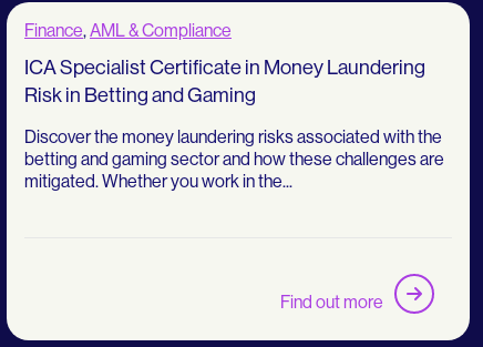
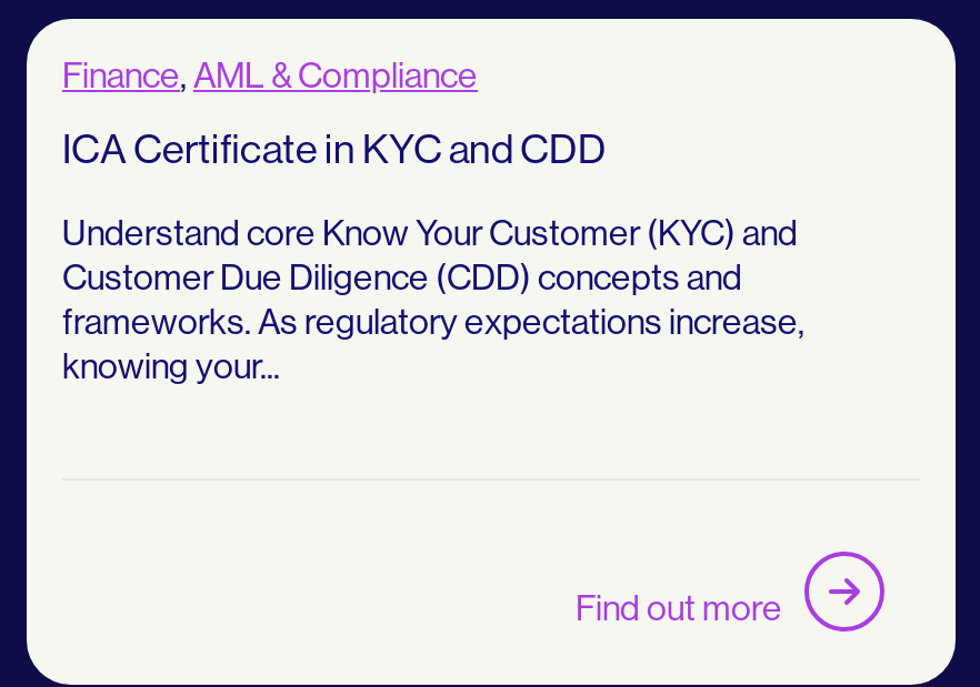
[24,55,425,106] ICA Specialist Certificate in Money Laundering | Risk in Betting and Gaming -> [62,125,607,172] ICA Certificate in KYC and CDD
[24,126,444,192] Discover the money laundering risks associated with the | betting and gaming sector and how these challenges are | mitigated. Whether you work in the... -> [62,212,804,387] Understand core Know Your Customer (KYC) and | Customer Due Diligence (CDD) concepts and | frameworks. As regulatory expectations increase, | knowing your...

